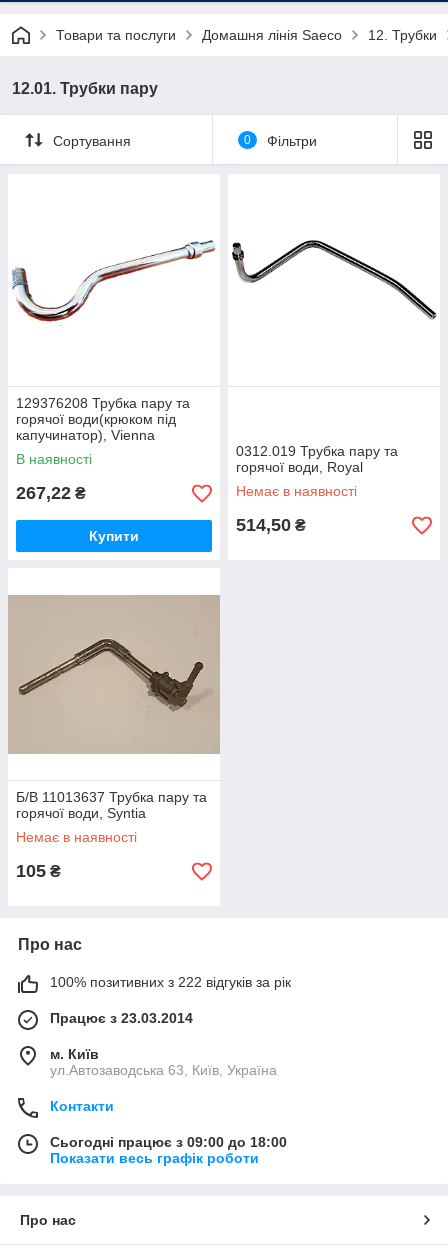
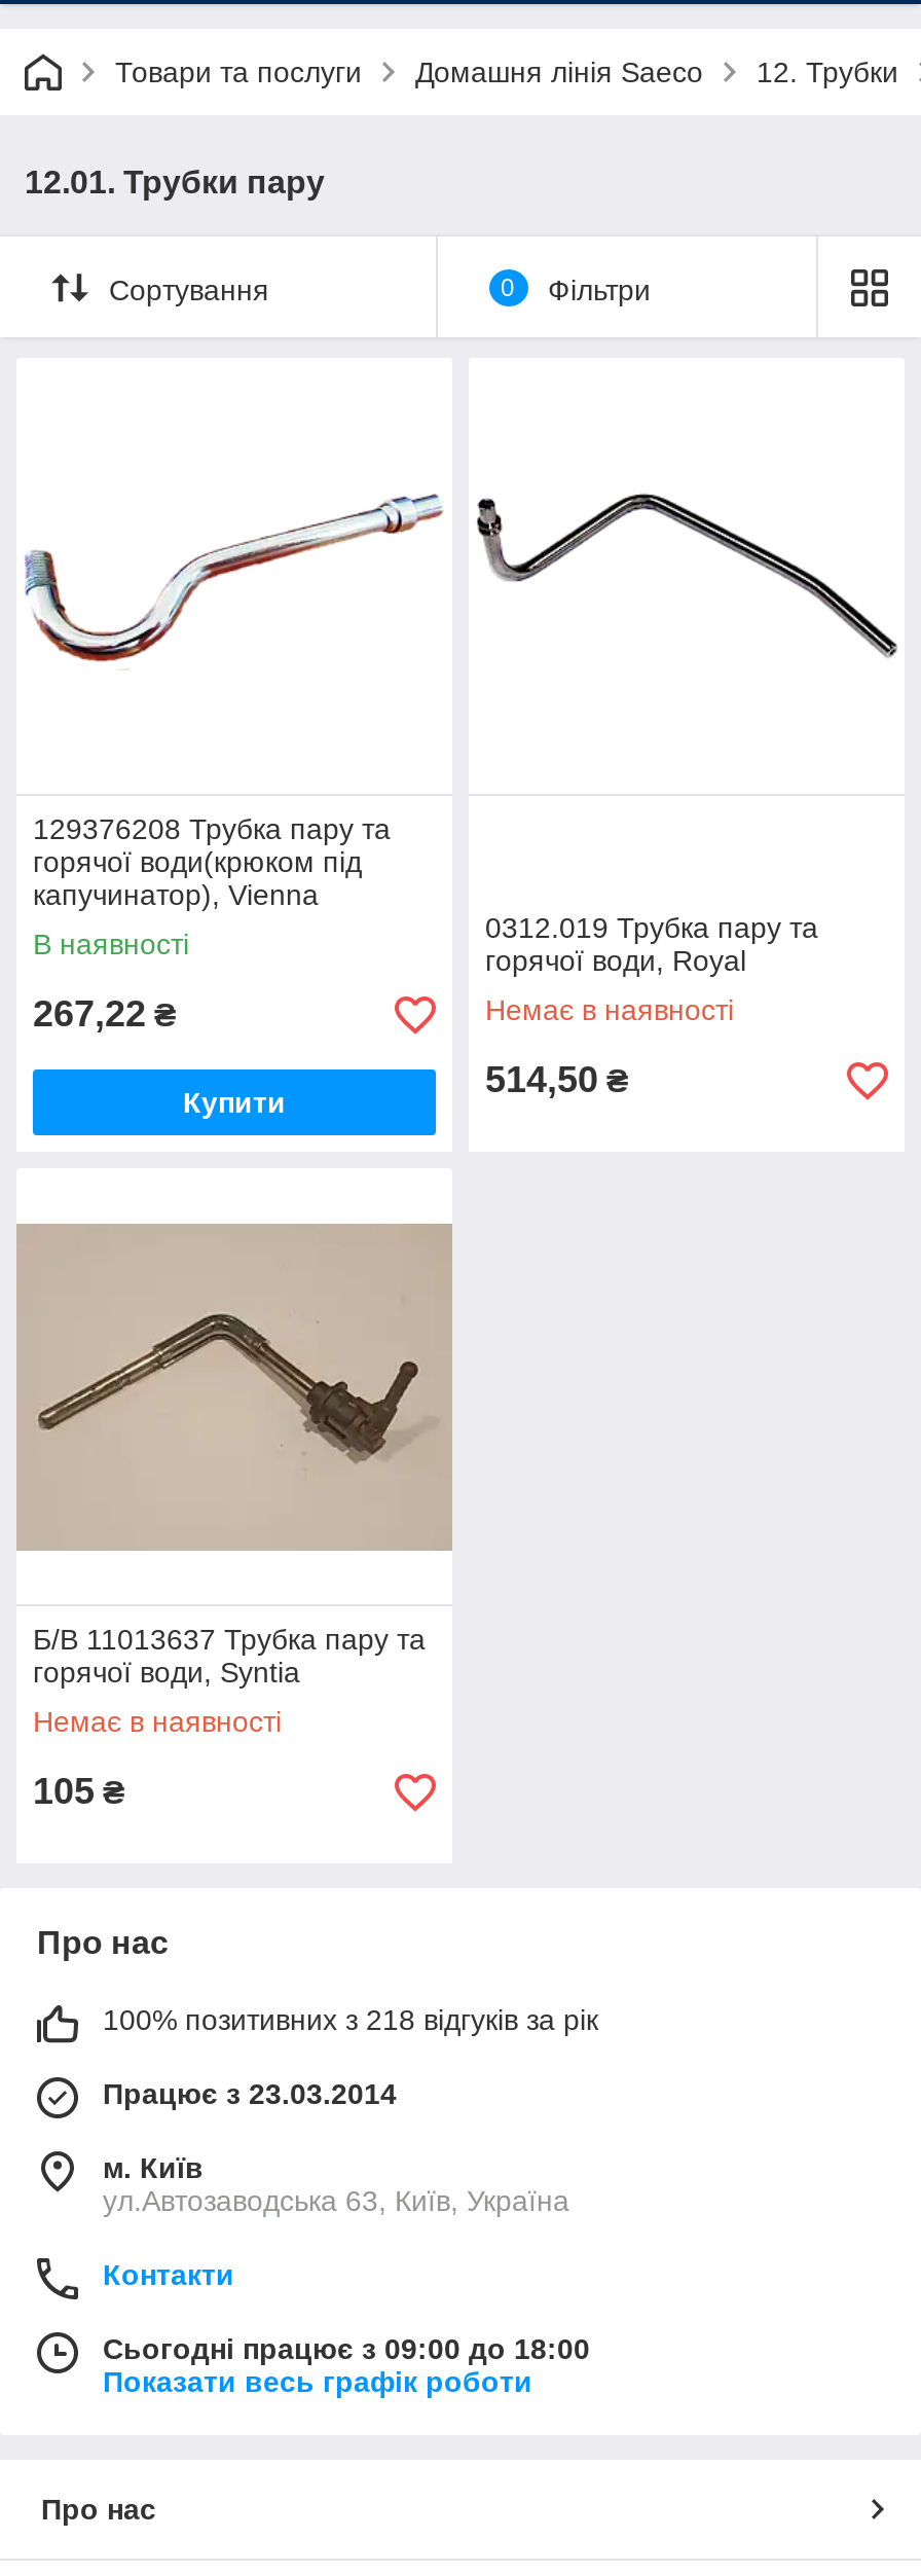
[50,974,291,990] 100% позитивних з 222 відгуків за рік -> [103,2003,598,2036] 100% позитивних з 218 відгуків за рік

